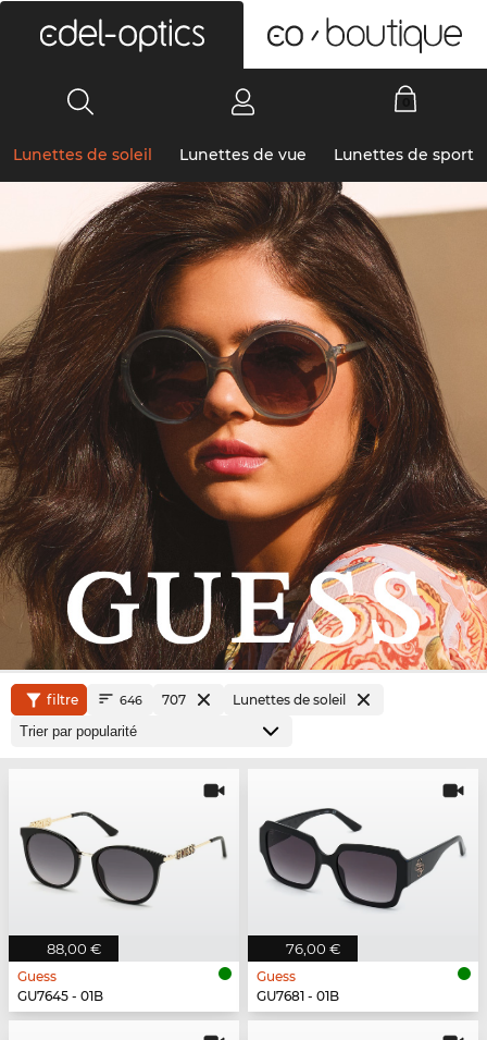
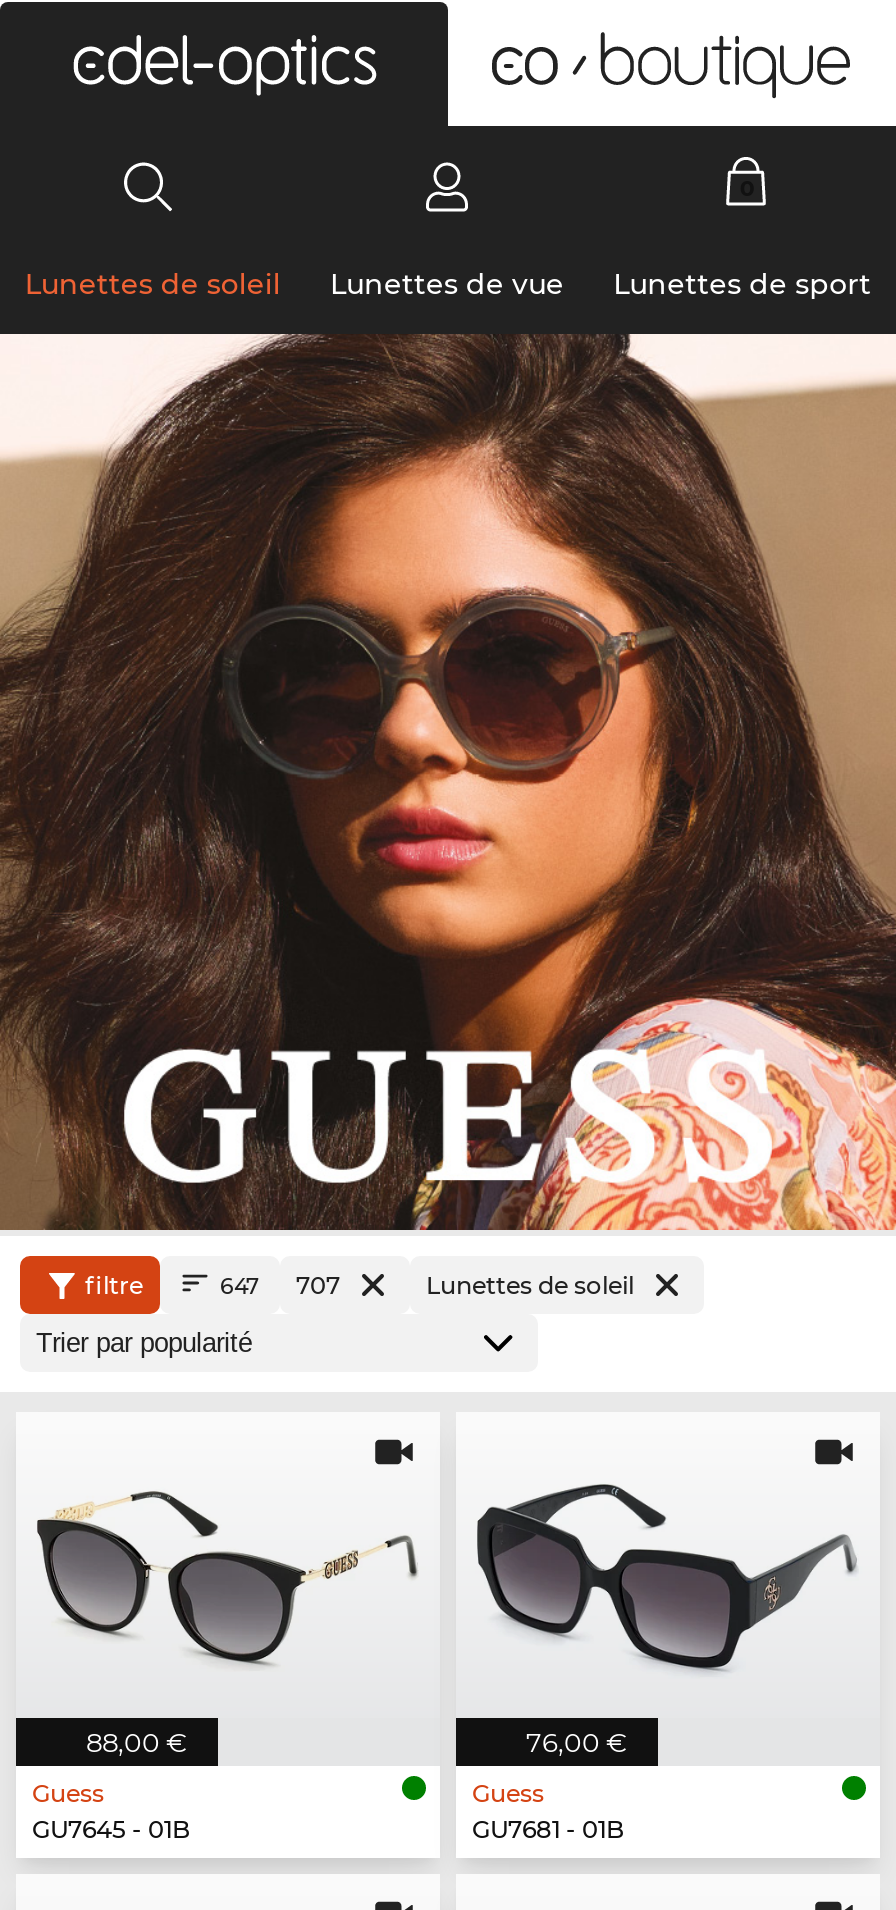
[120,692,186,708] 646 707 -> [220,1270,340,1300] 647 707

